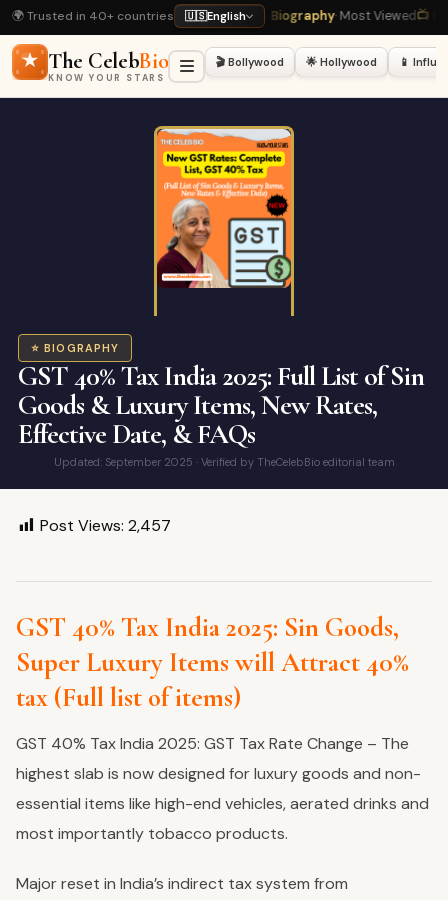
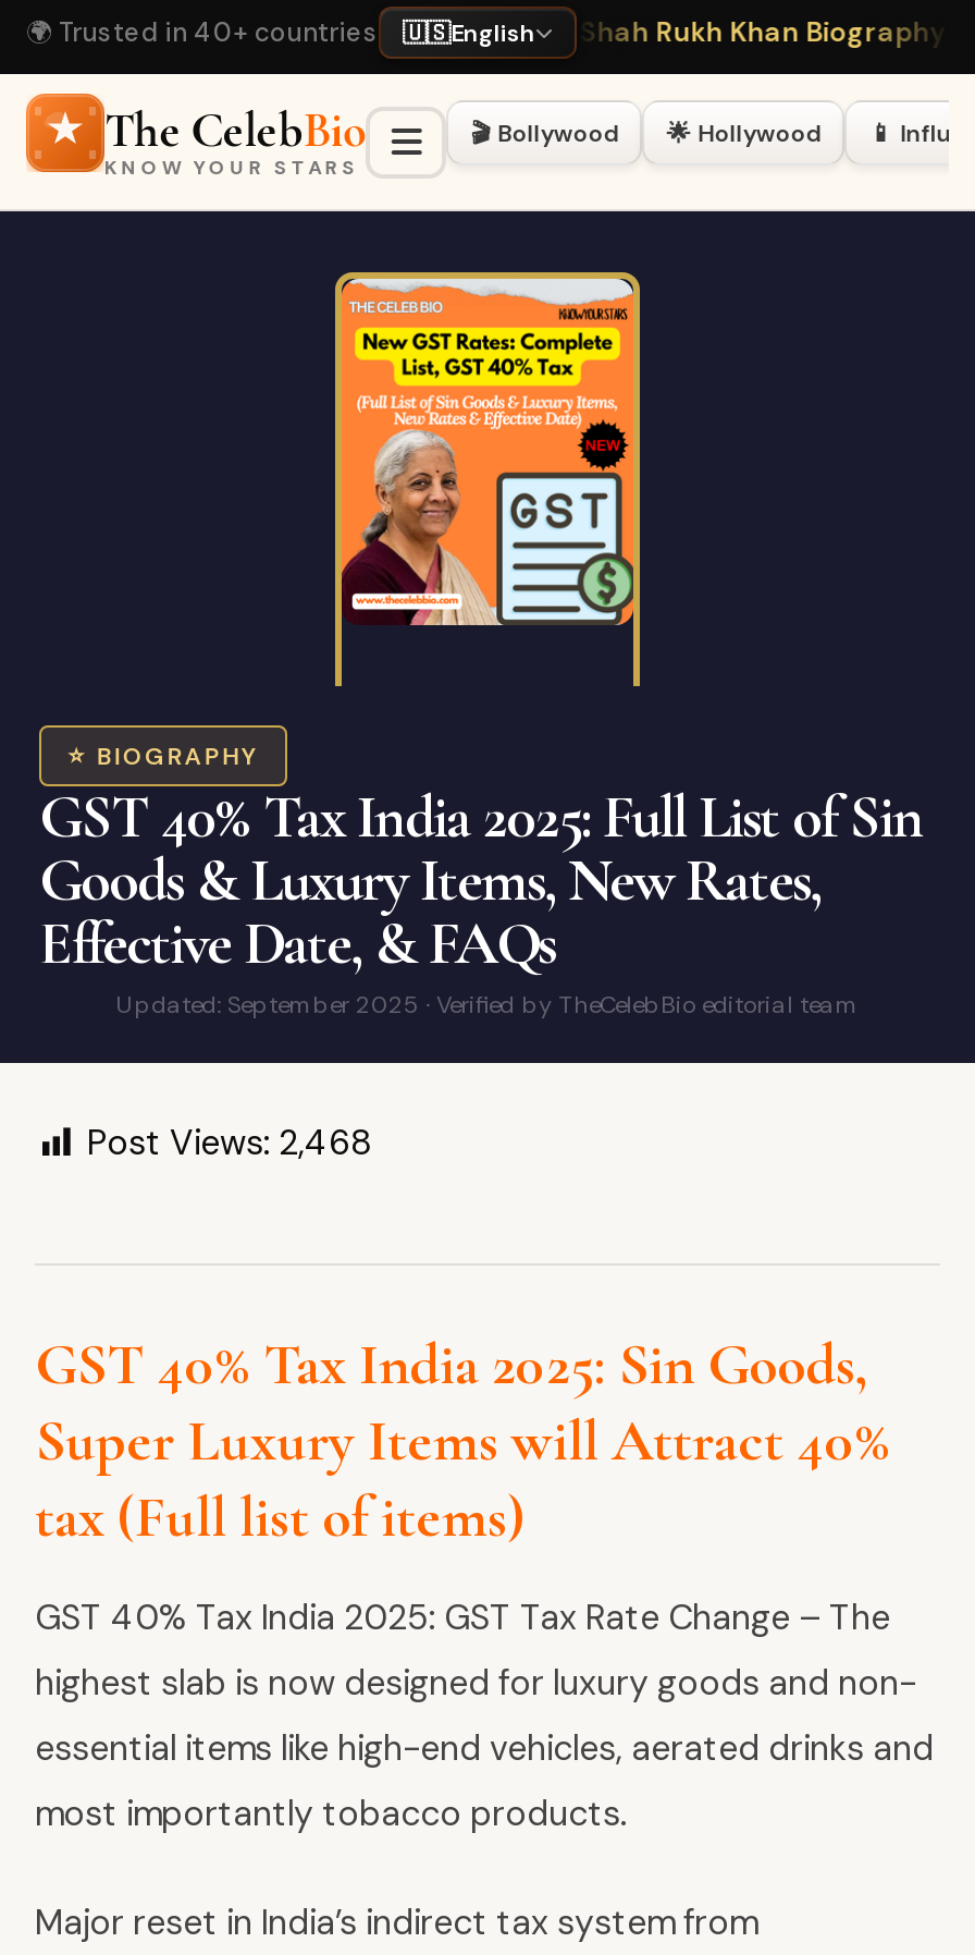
[40,515,171,536] Post Views: 2,457 -> [87,1120,370,1165] Post Views: 2,468

